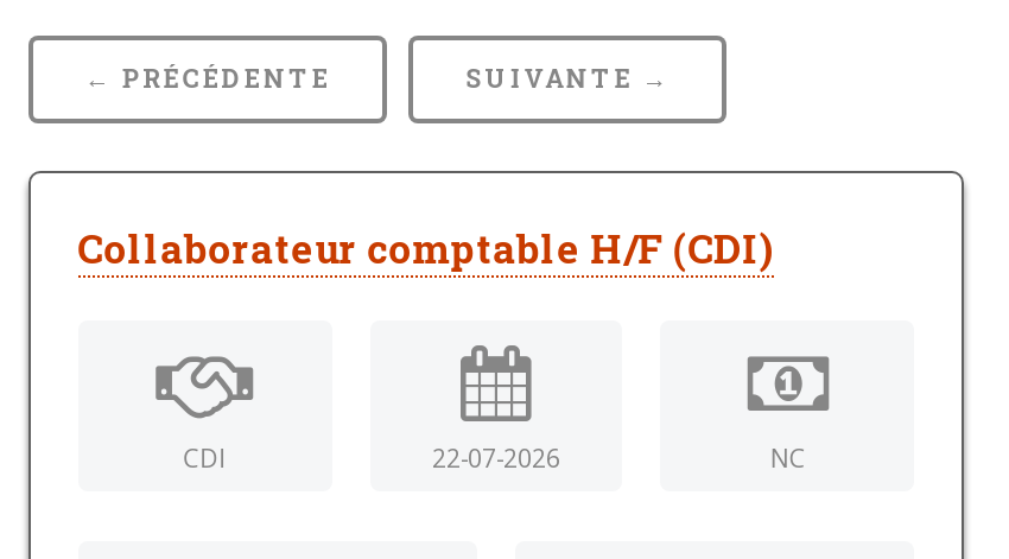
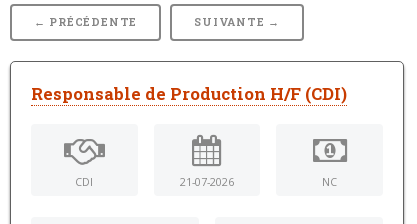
[78,223,773,275] Collaborateur comptable H/F (CDI) -> [31,83,347,105] Responsable de Production H/F (CDI)
[432,441,560,474] 22-07-2026 -> [180,175,234,189] 21-07-2026

